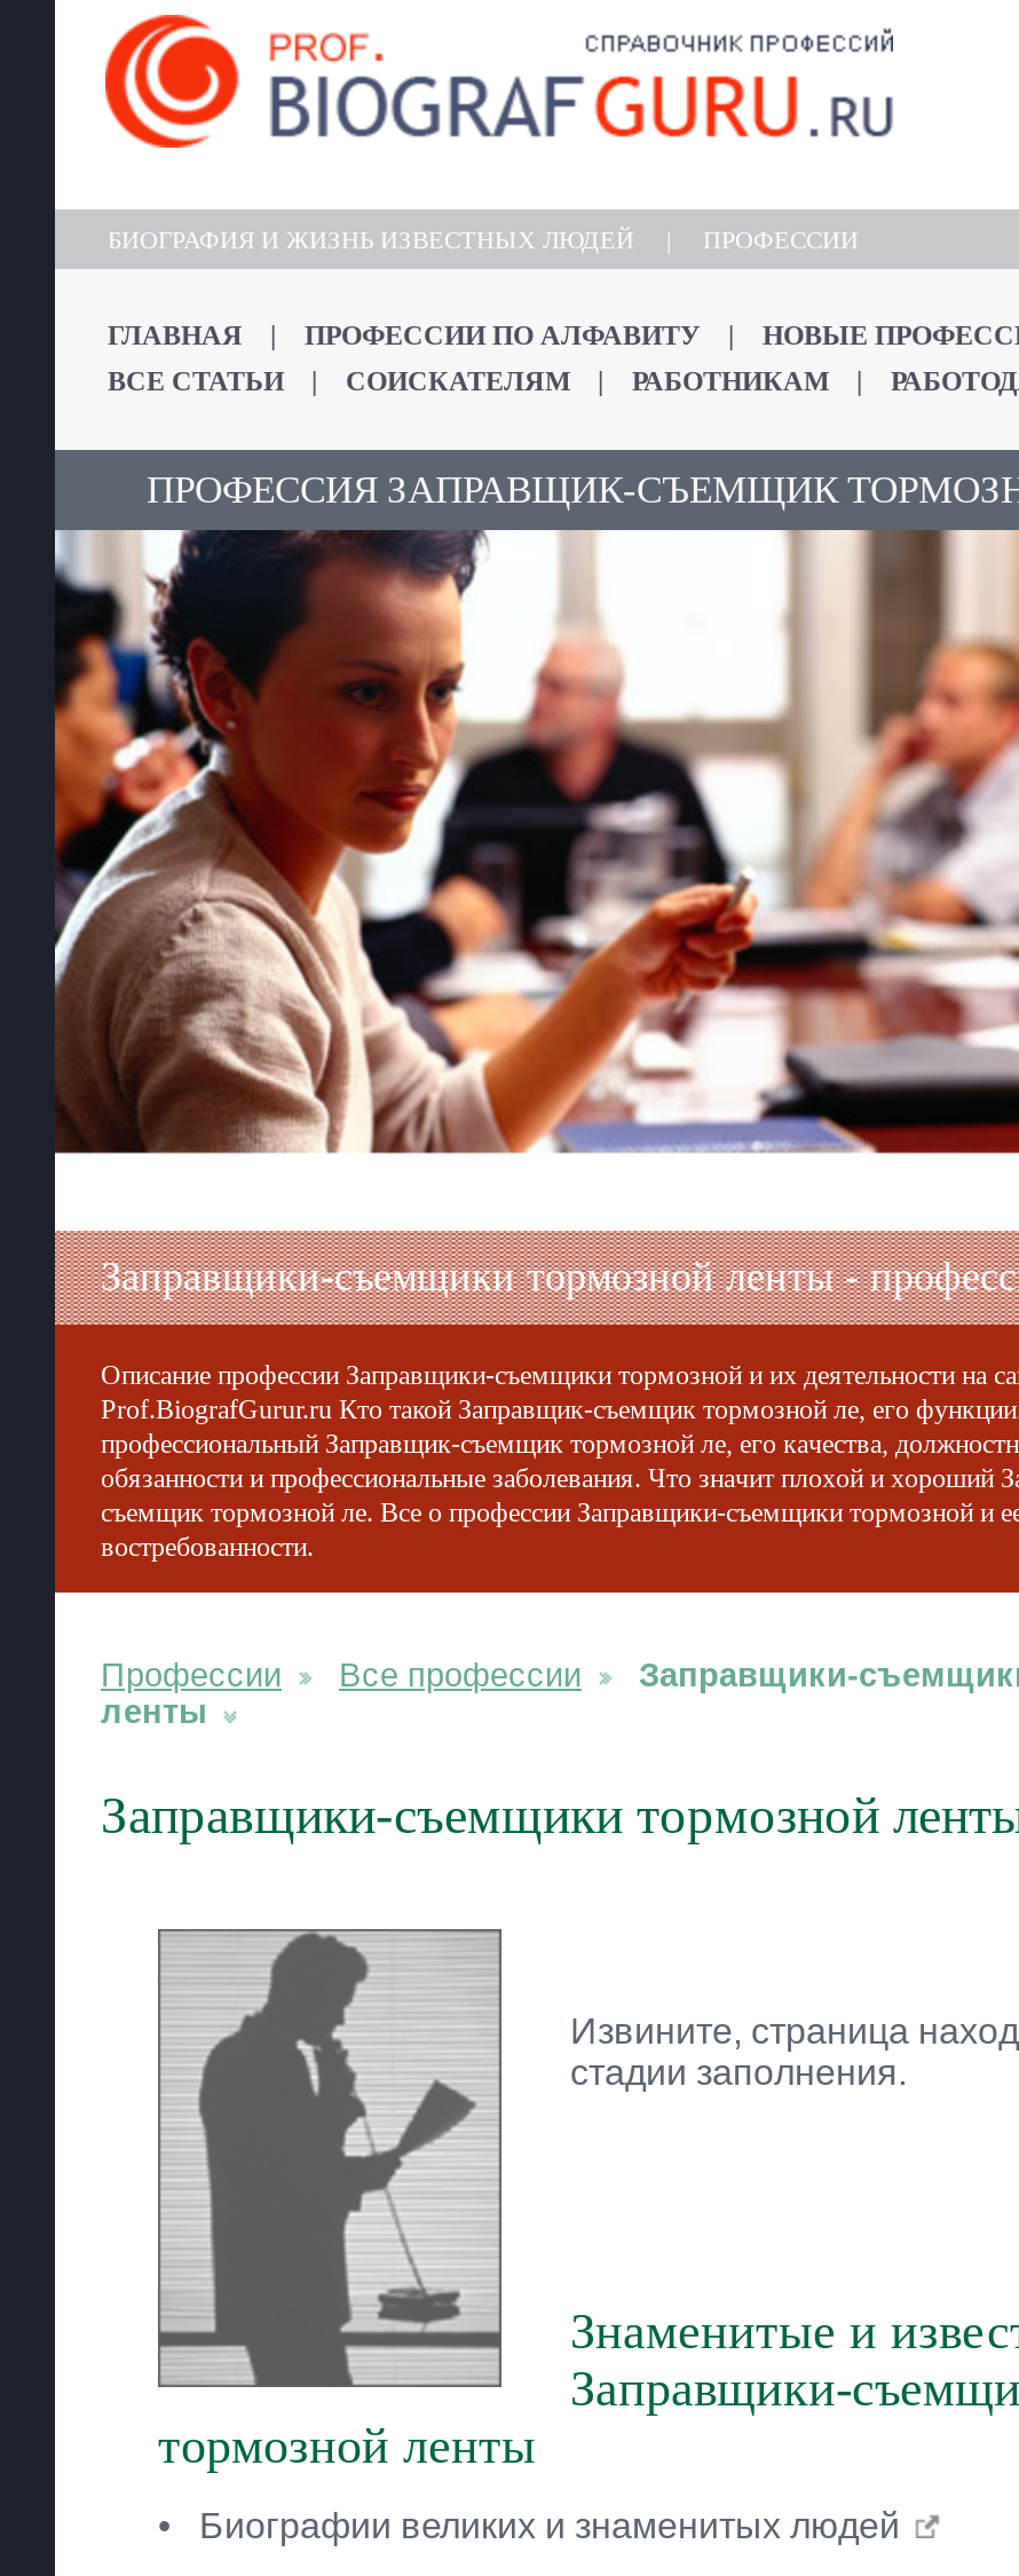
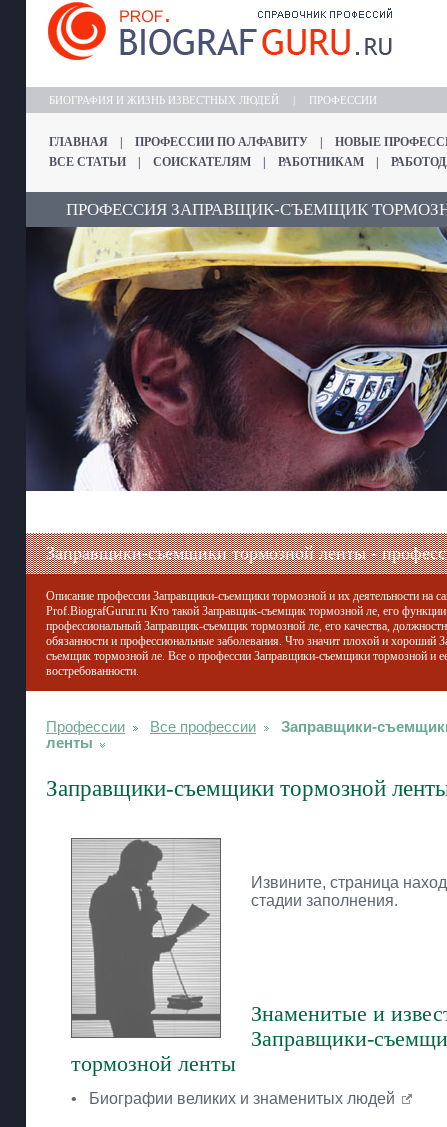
[53,528,1012,1155] [image] -> [25,226,444,499] [image]

